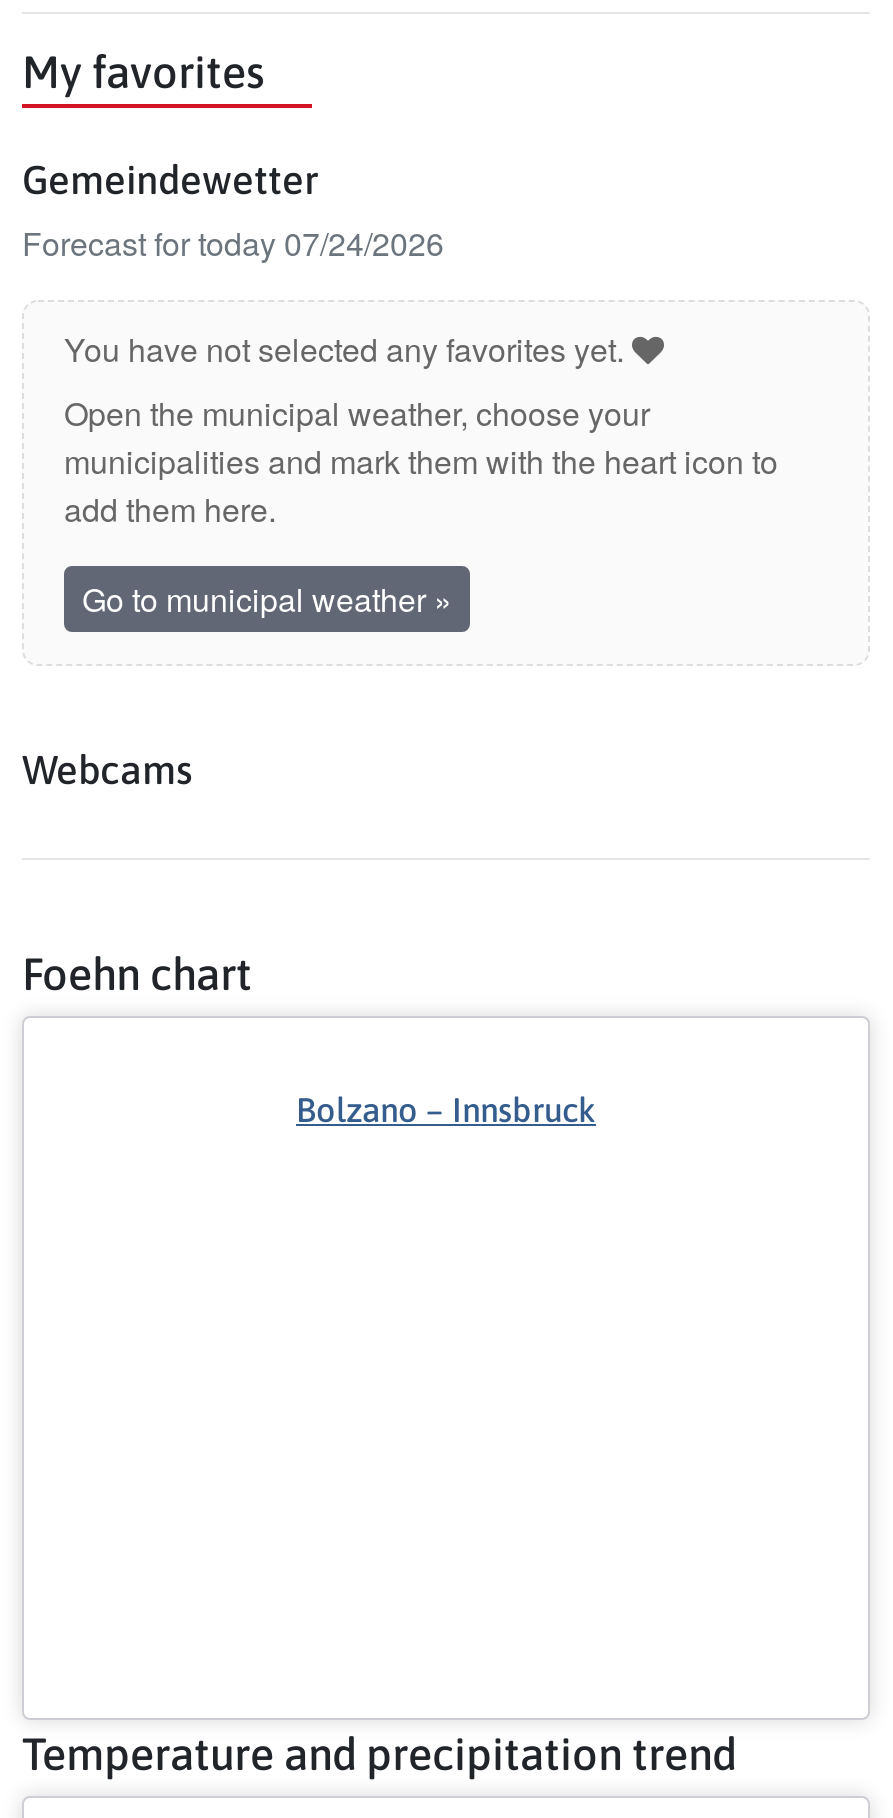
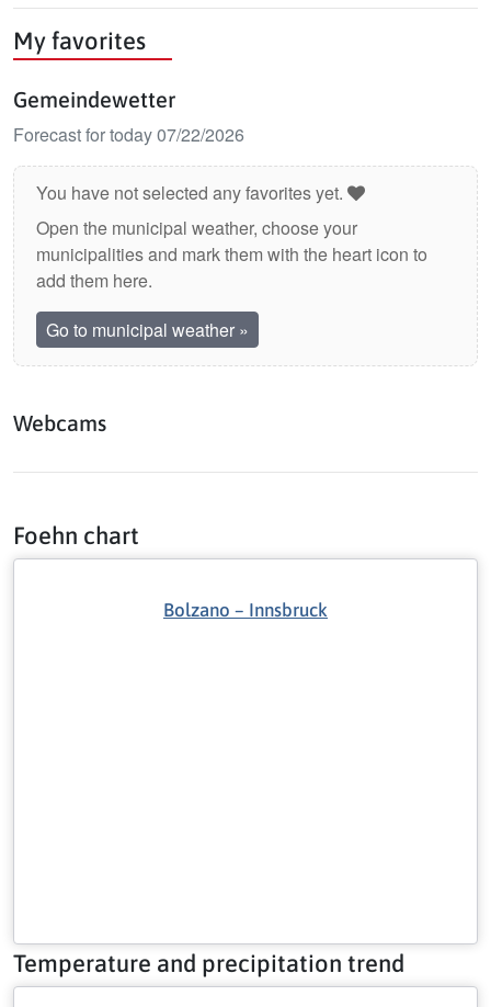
[22,221,444,267] Forecast for today 07/24/2026 -> [13,122,244,147] Forecast for today 07/22/2026

